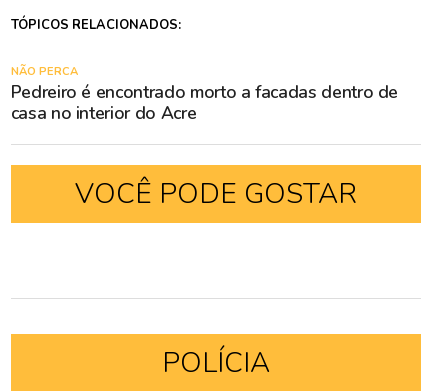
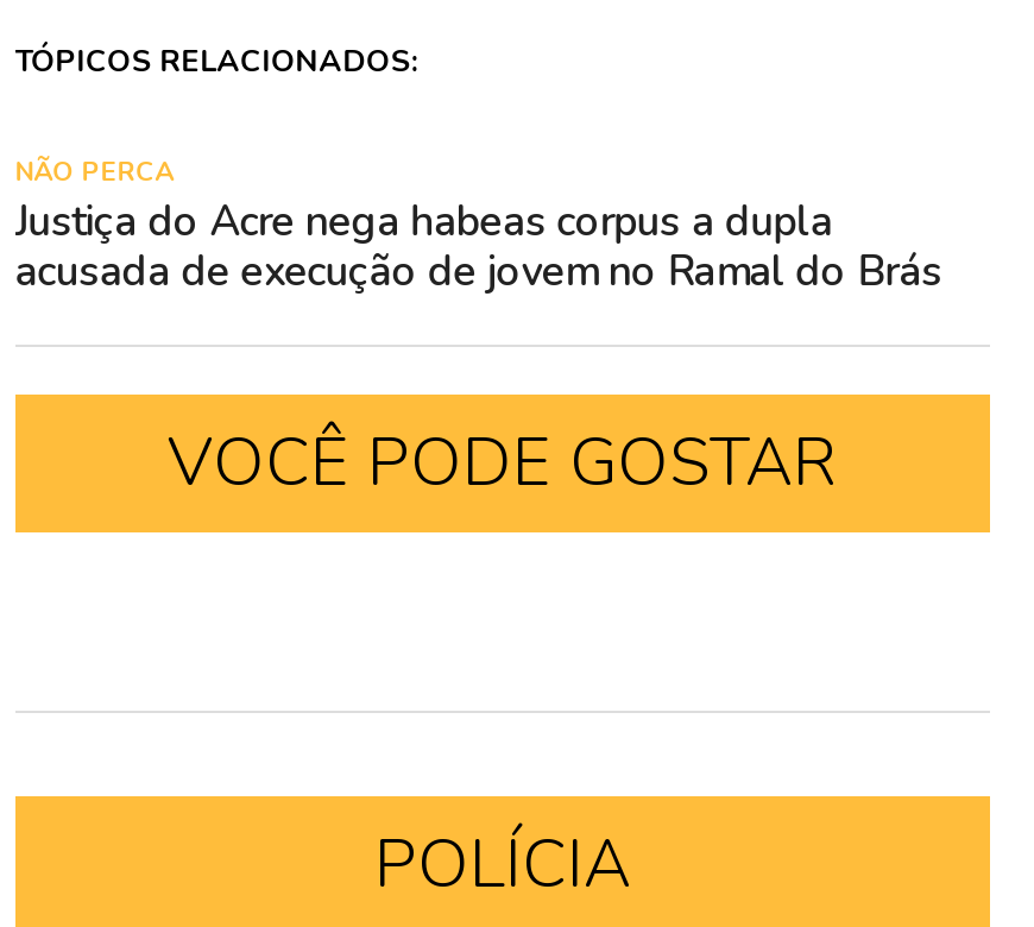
[11,80,398,125] Pedreiro é encontrado morto a facadas dentro de | casa no interior do Acre -> [15,193,942,299] Justiça do Acre nega habeas corpus a dupla | acusada de execução de jovem no Ramal do Brás

